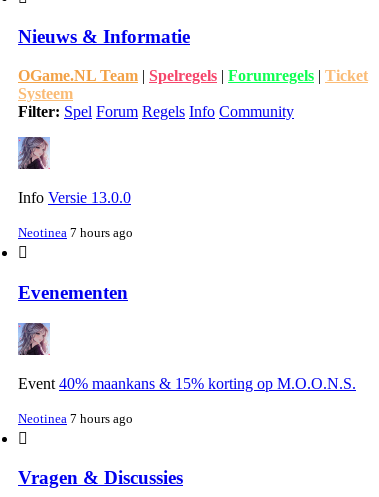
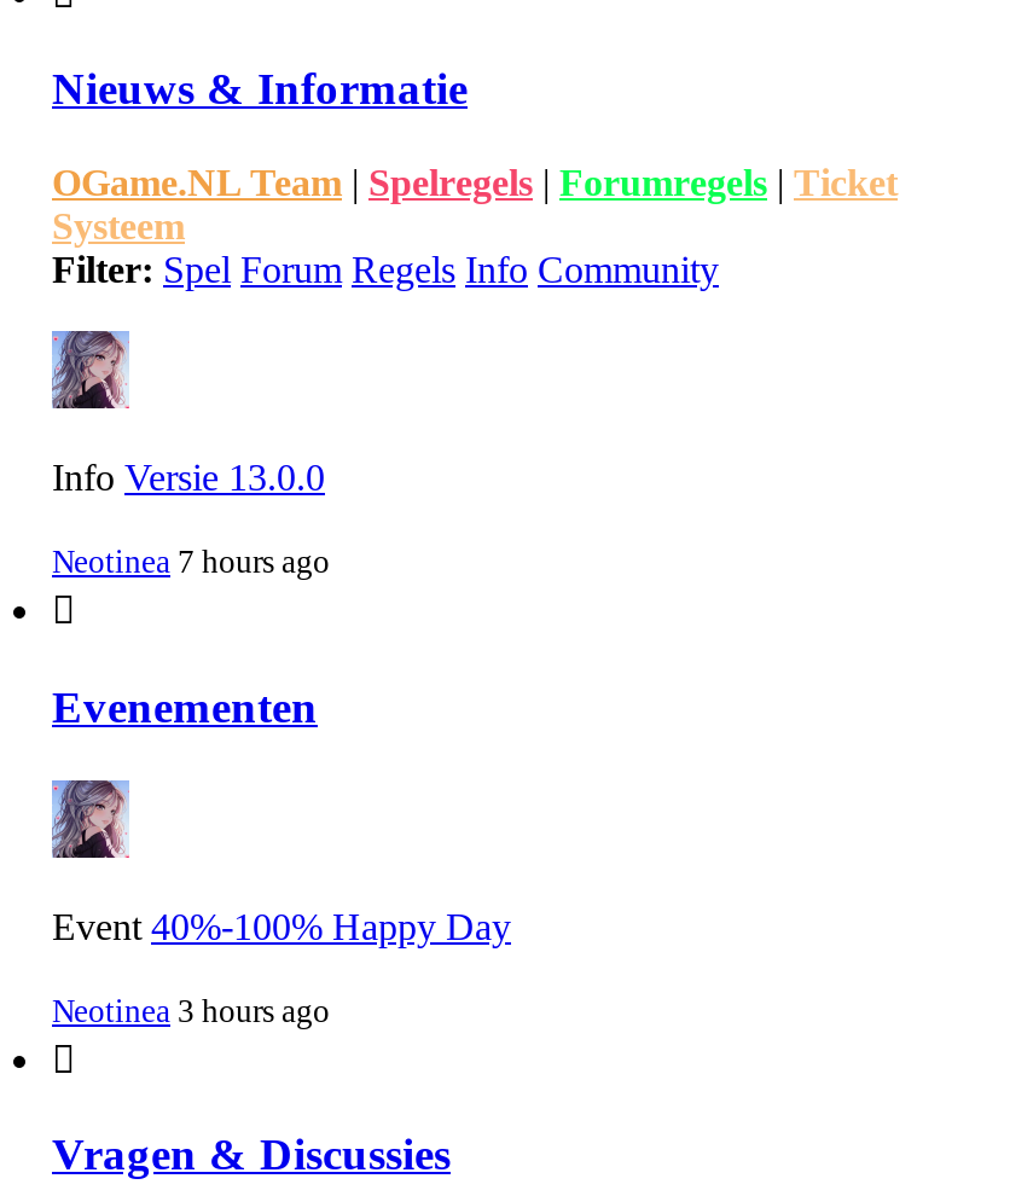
[18,374,356,391] Event 40% maankans & 15% korting op M.O.O.N.S. -> [52,905,511,946] Event 40%-100% Happy Day
[18,410,133,425] Neotinea 7 hours ago -> [52,992,330,1028] Neotinea 3 hours ago

